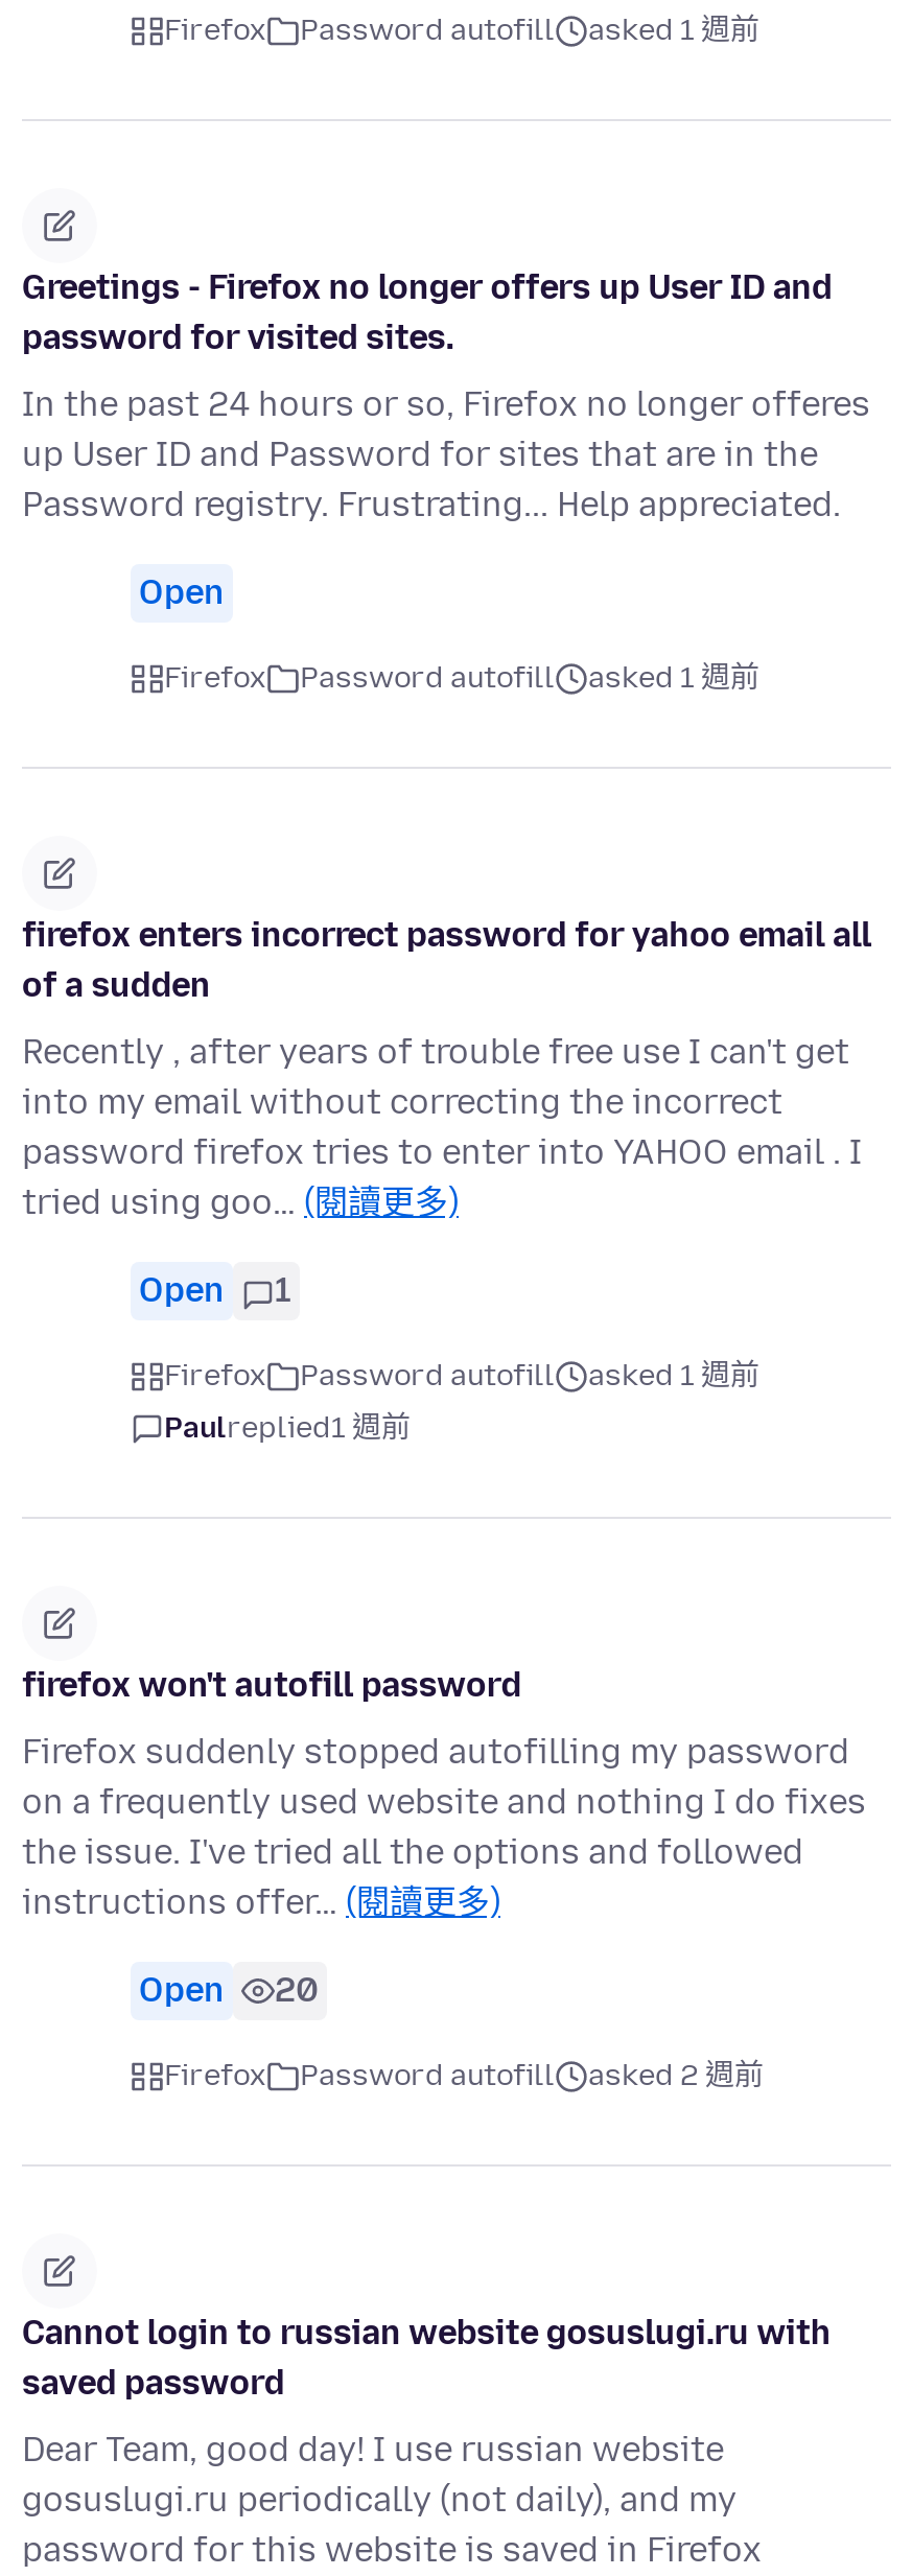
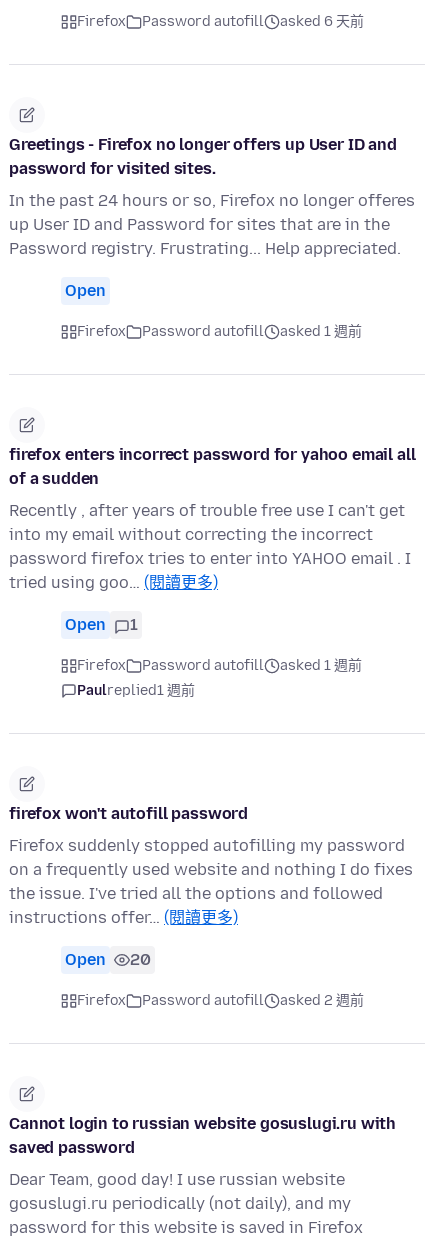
[164,14,759,49] Firefox Password autofill asked 1 週前 -> [77,13,364,30] Firefox Password autofill asked 6 天前

